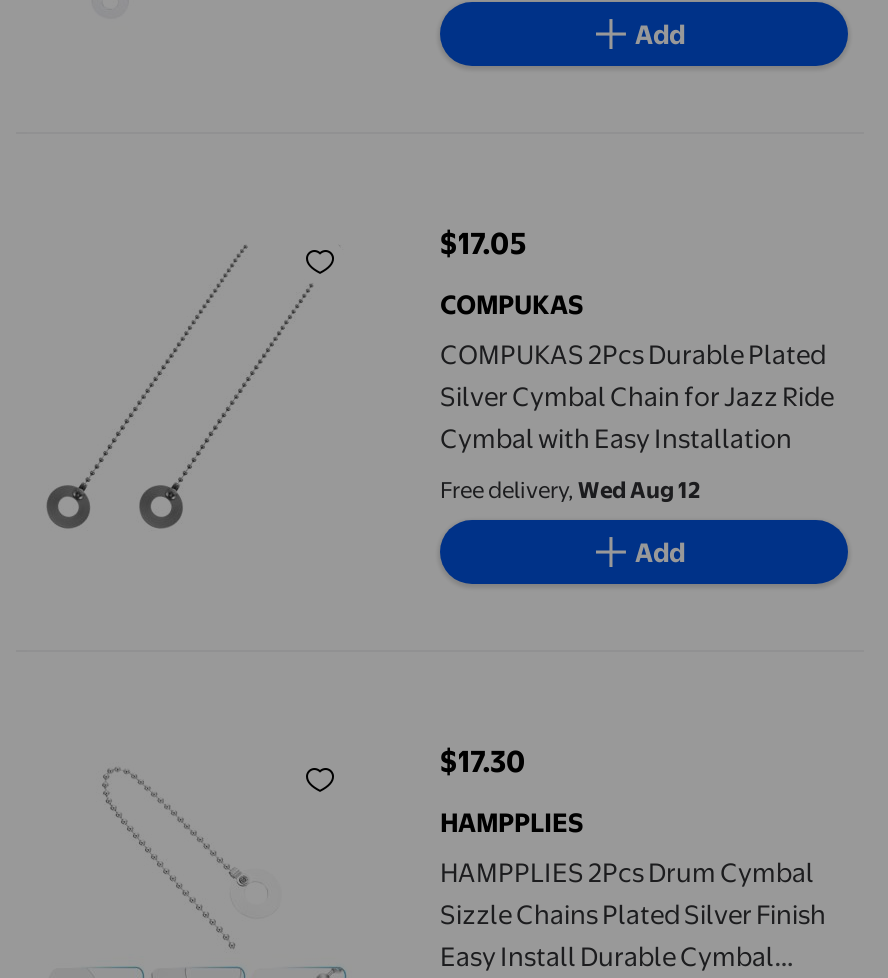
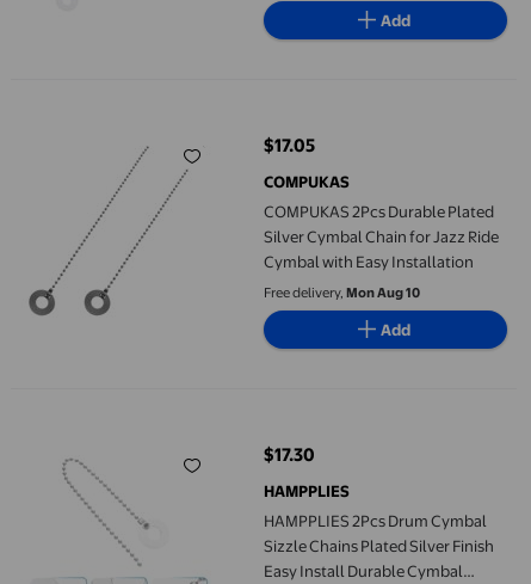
[440,476,700,504] Free delivery, Wed Aug 12 -> [264,284,420,301] Free delivery, Mon Aug 10

